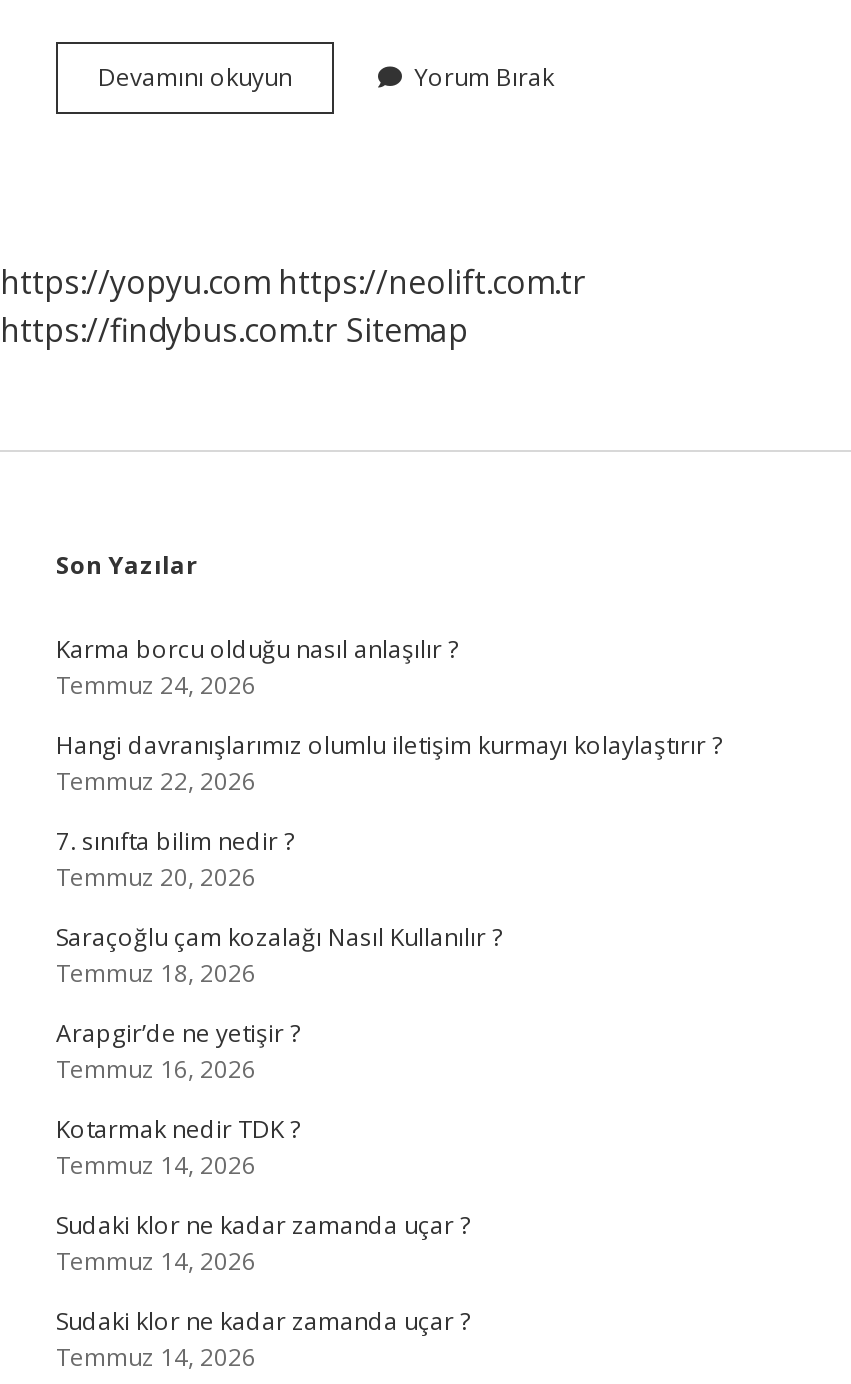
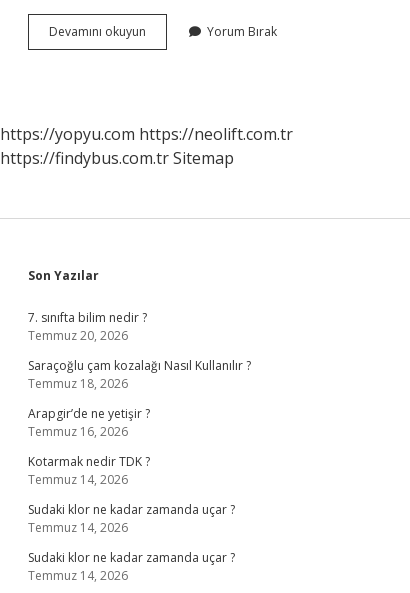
[56,632,722,798] Karma borcu olduğu nasıl anlaşılır ? | Temmuz 24, 2026 | Hangi davranışlarımız olumlu iletişim kurmayı kolaylaştırır ? | Temmuz 22, 2026 -> none

